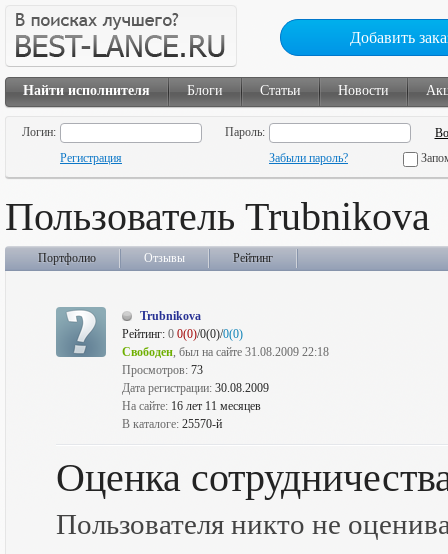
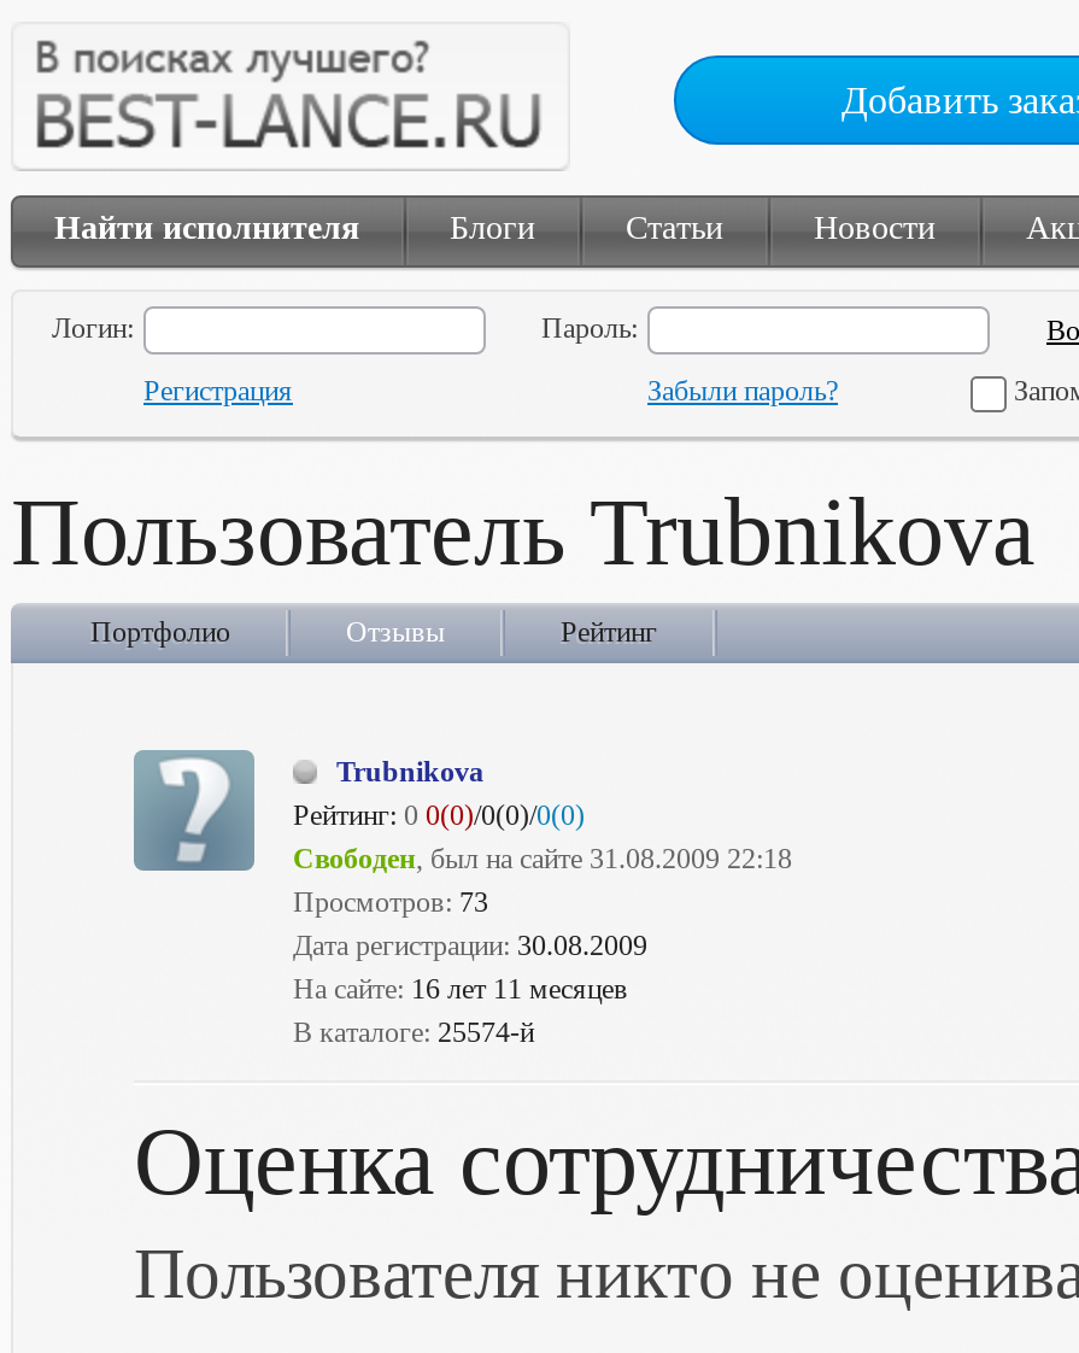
[122,417,222,431] В каталоге: 25570-й -> [293,1015,534,1049] В каталоге: 25574-й

